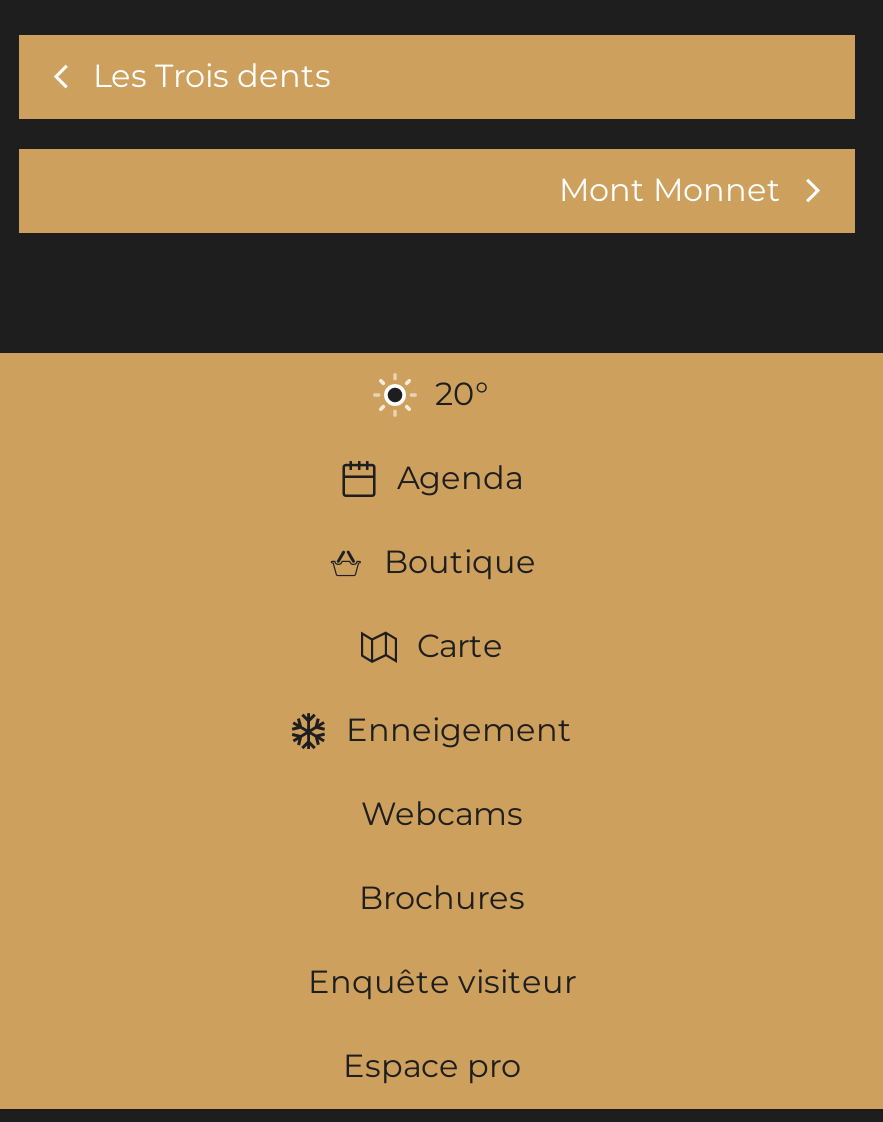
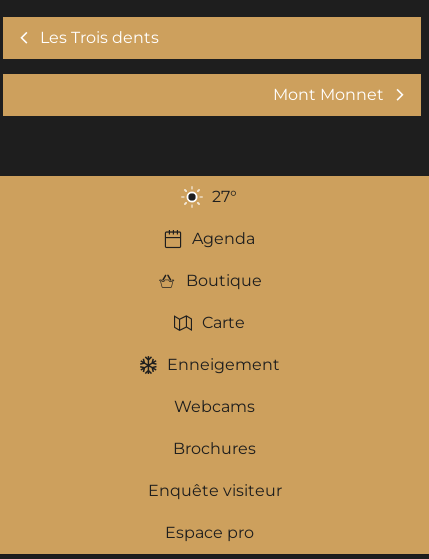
[435,375,489,413] 20° -> [212,187,237,206] 27°

